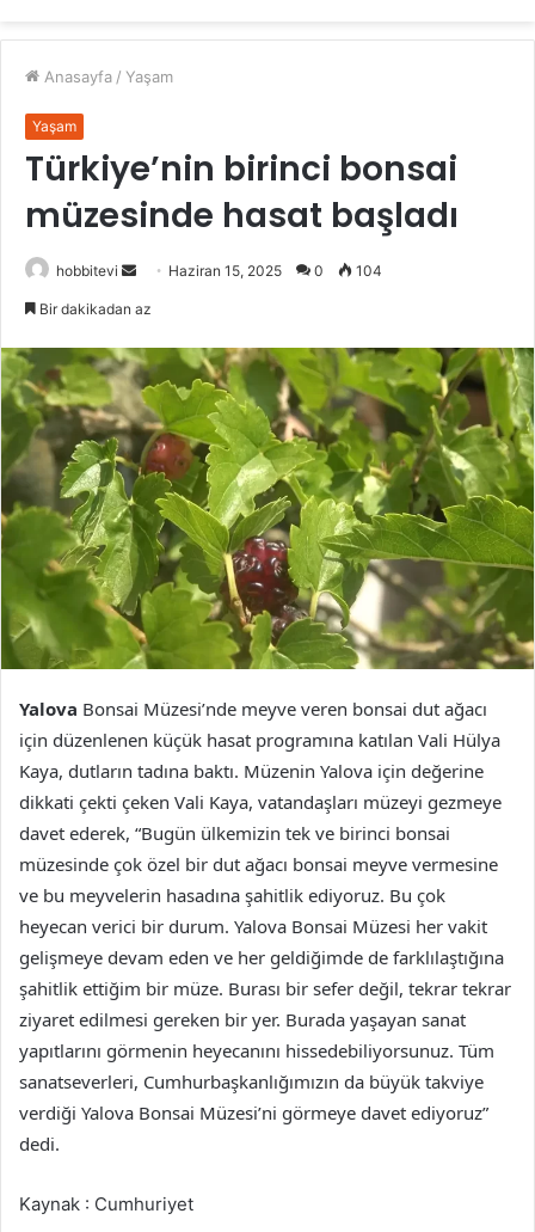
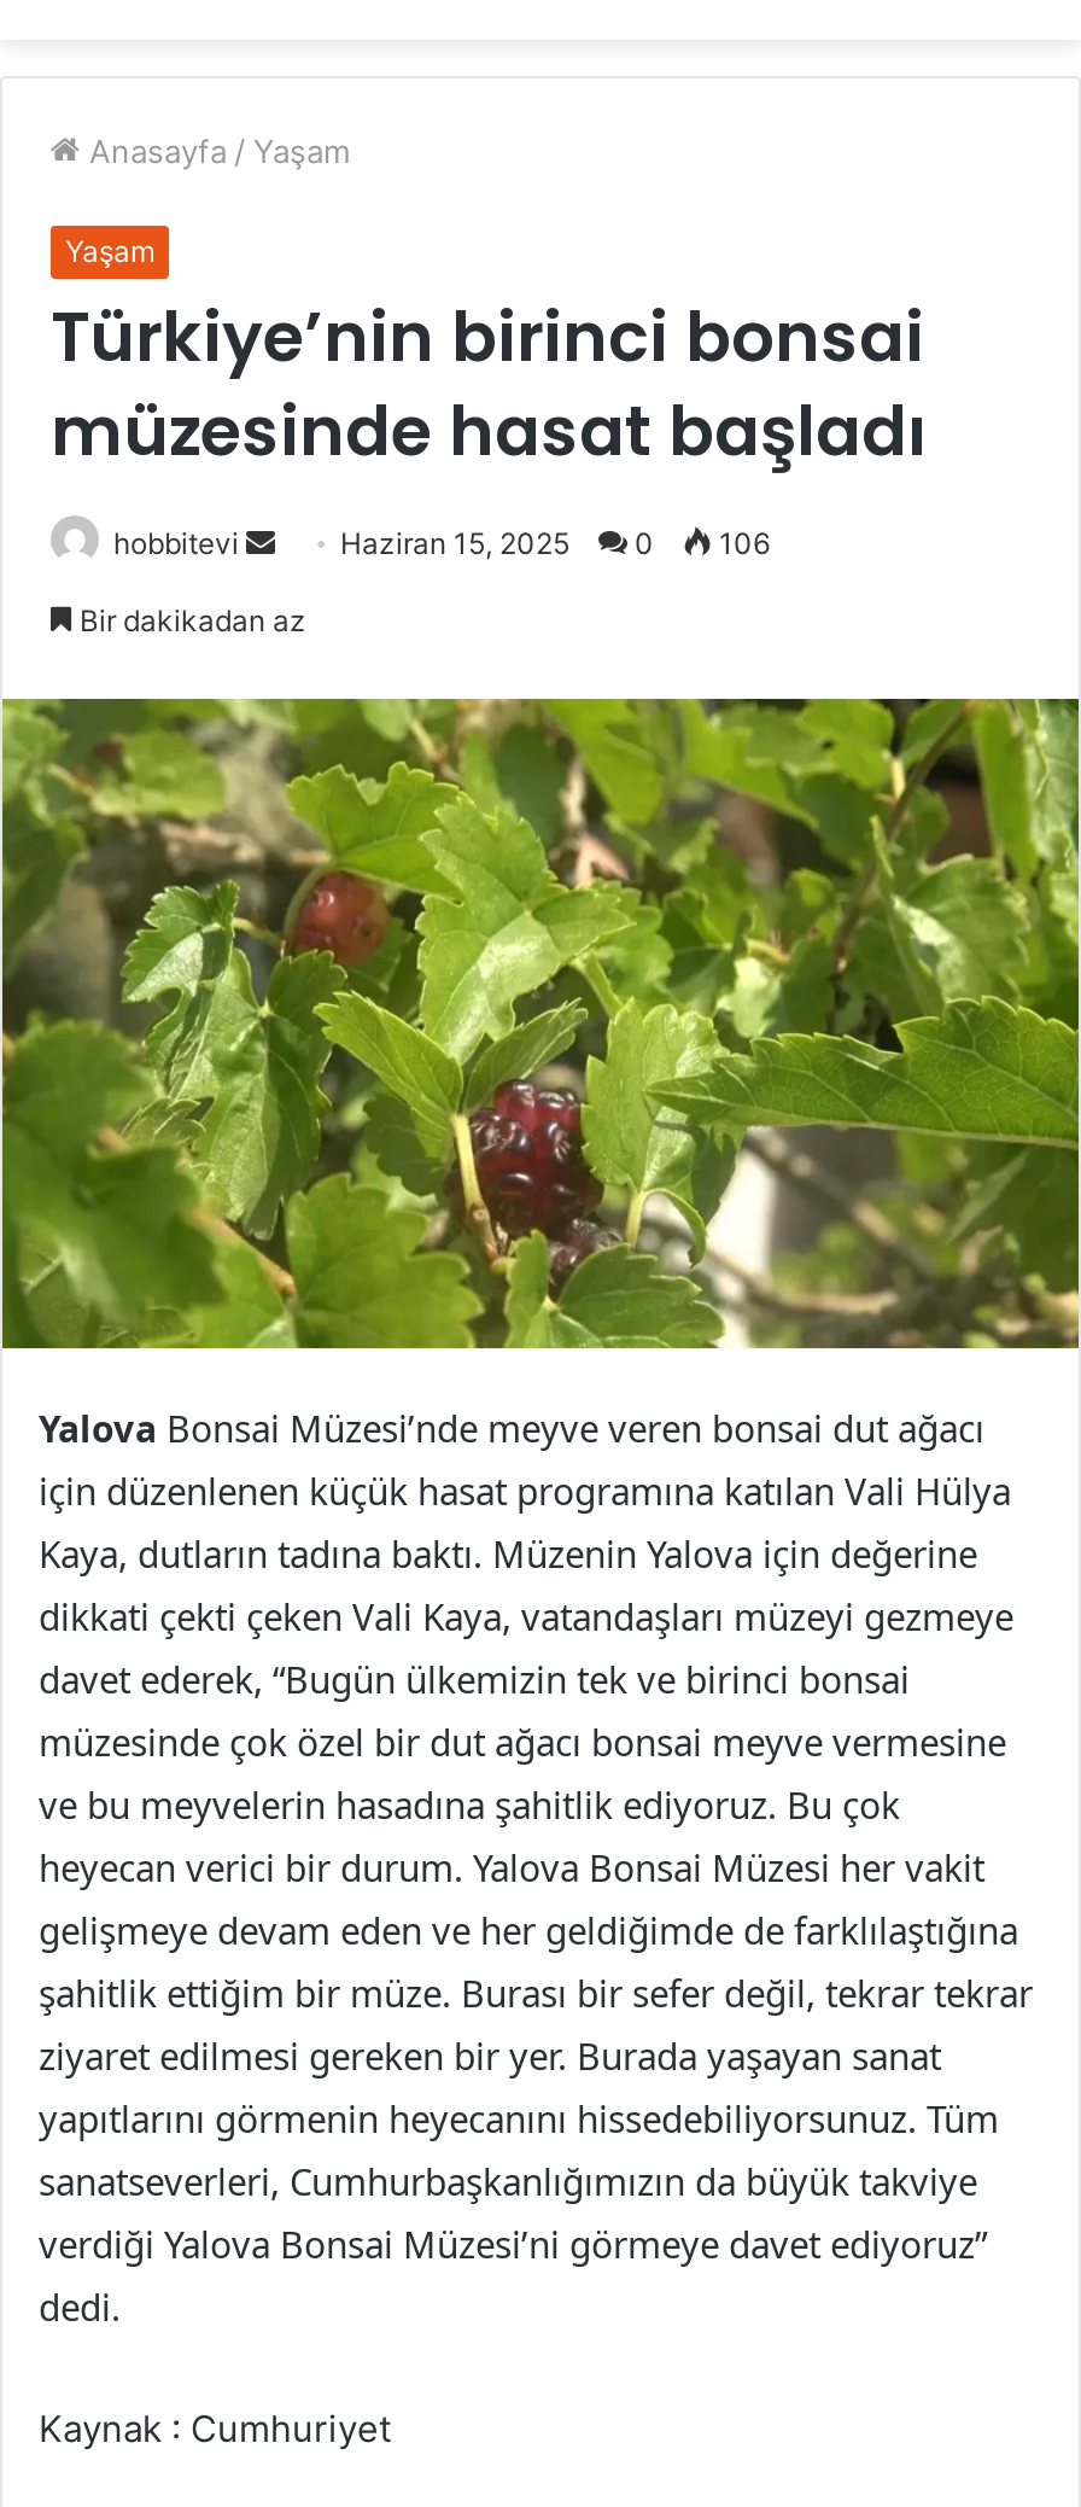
[352,262,382,280] 104 -> [712,525,770,561] 106

